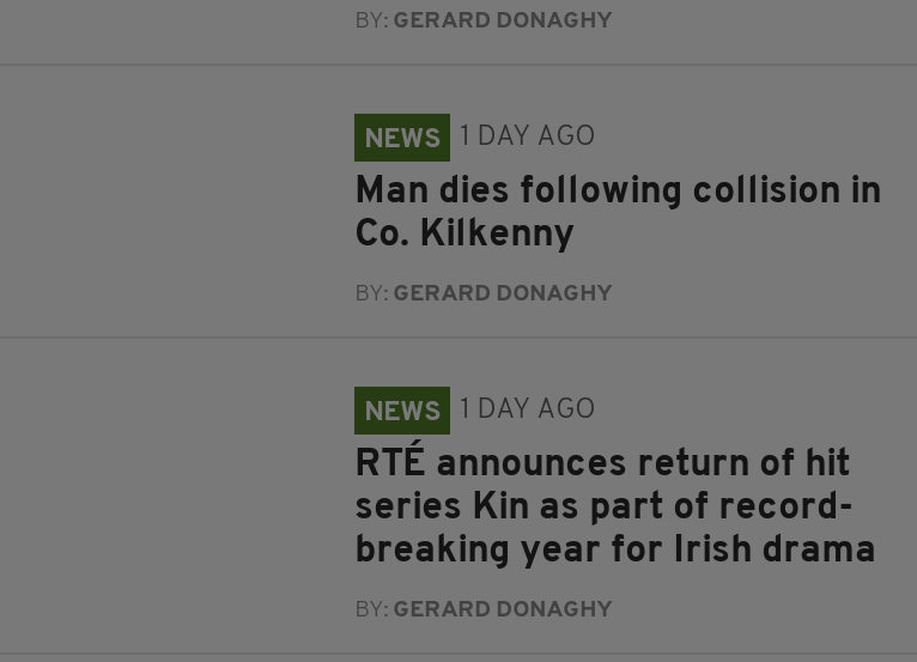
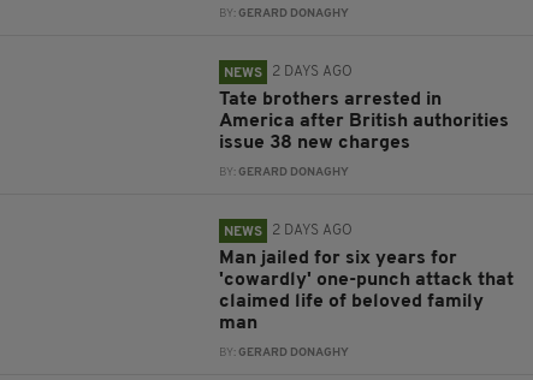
[364,124,596,155] NEWS 1 DAY AGO -> [224,65,353,81] NEWS 2 DAYS AGO
[355,175,881,256] Man dies following collision in | Co. Kilkenny -> [219,91,509,153] Tate brothers arrested in | America after British authorities | issue 38 new charges
[364,397,596,428] NEWS 1 DAY AGO -> [224,224,353,240] NEWS 2 DAYS AGO
[355,447,877,572] RTÉ announces return of hit | series Kin as part of record- | breaking year for Irish drama -> [219,249,514,334] Man jailed for six years for | 'cowardly' one-punch attack that | claimed life of beloved family | man

